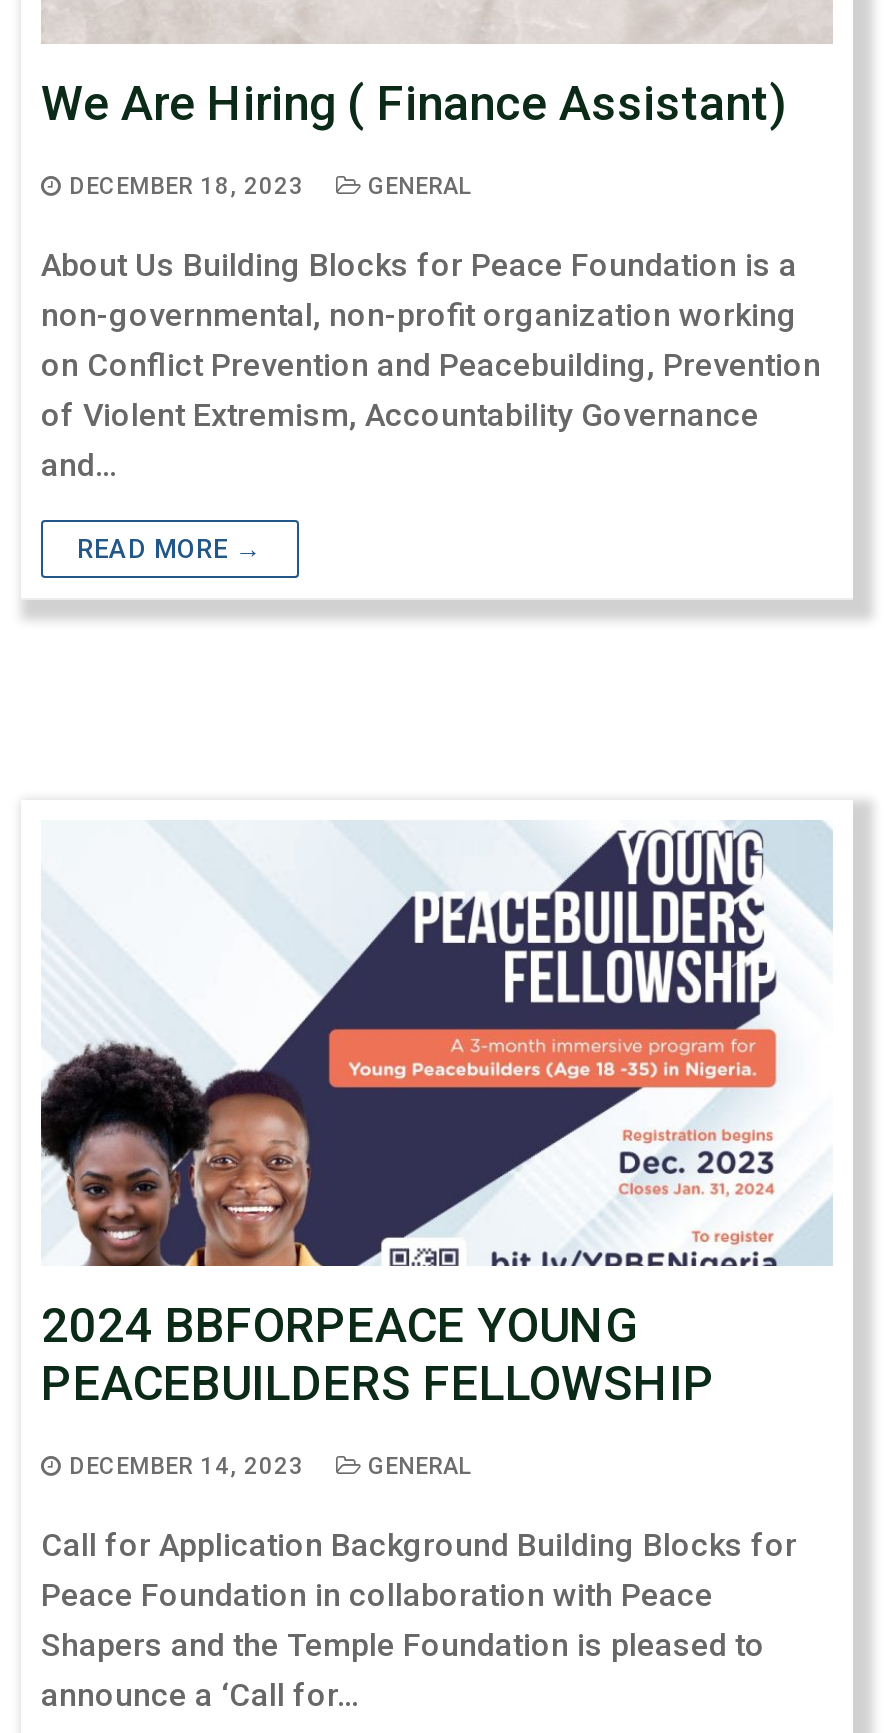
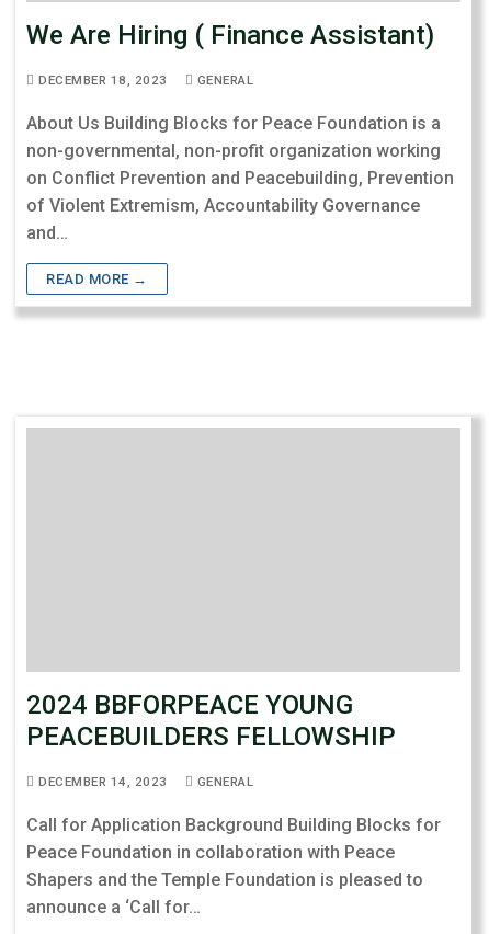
[39,822,831,1268] [image] -> none

